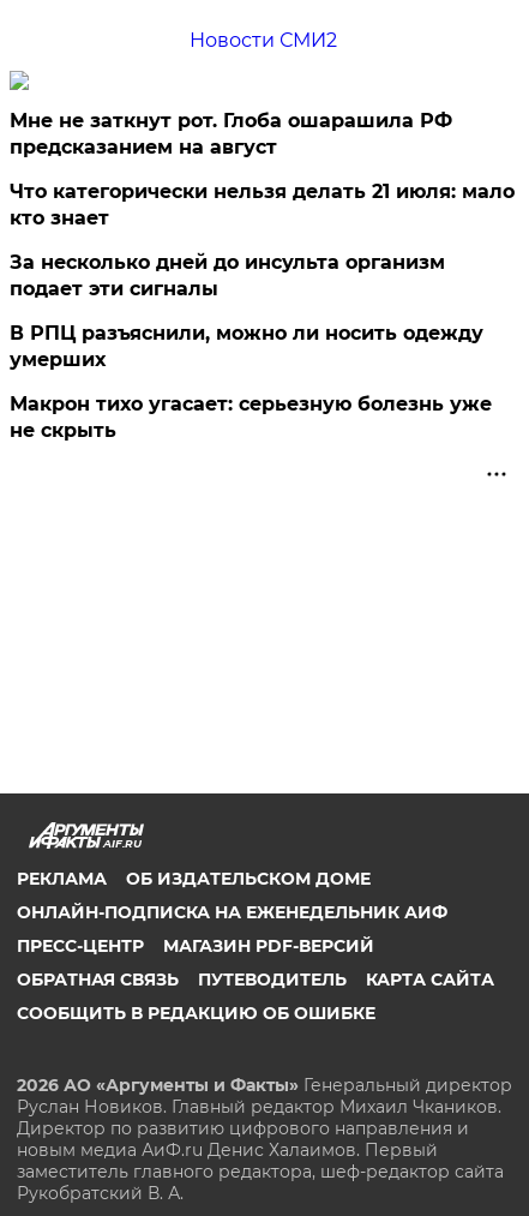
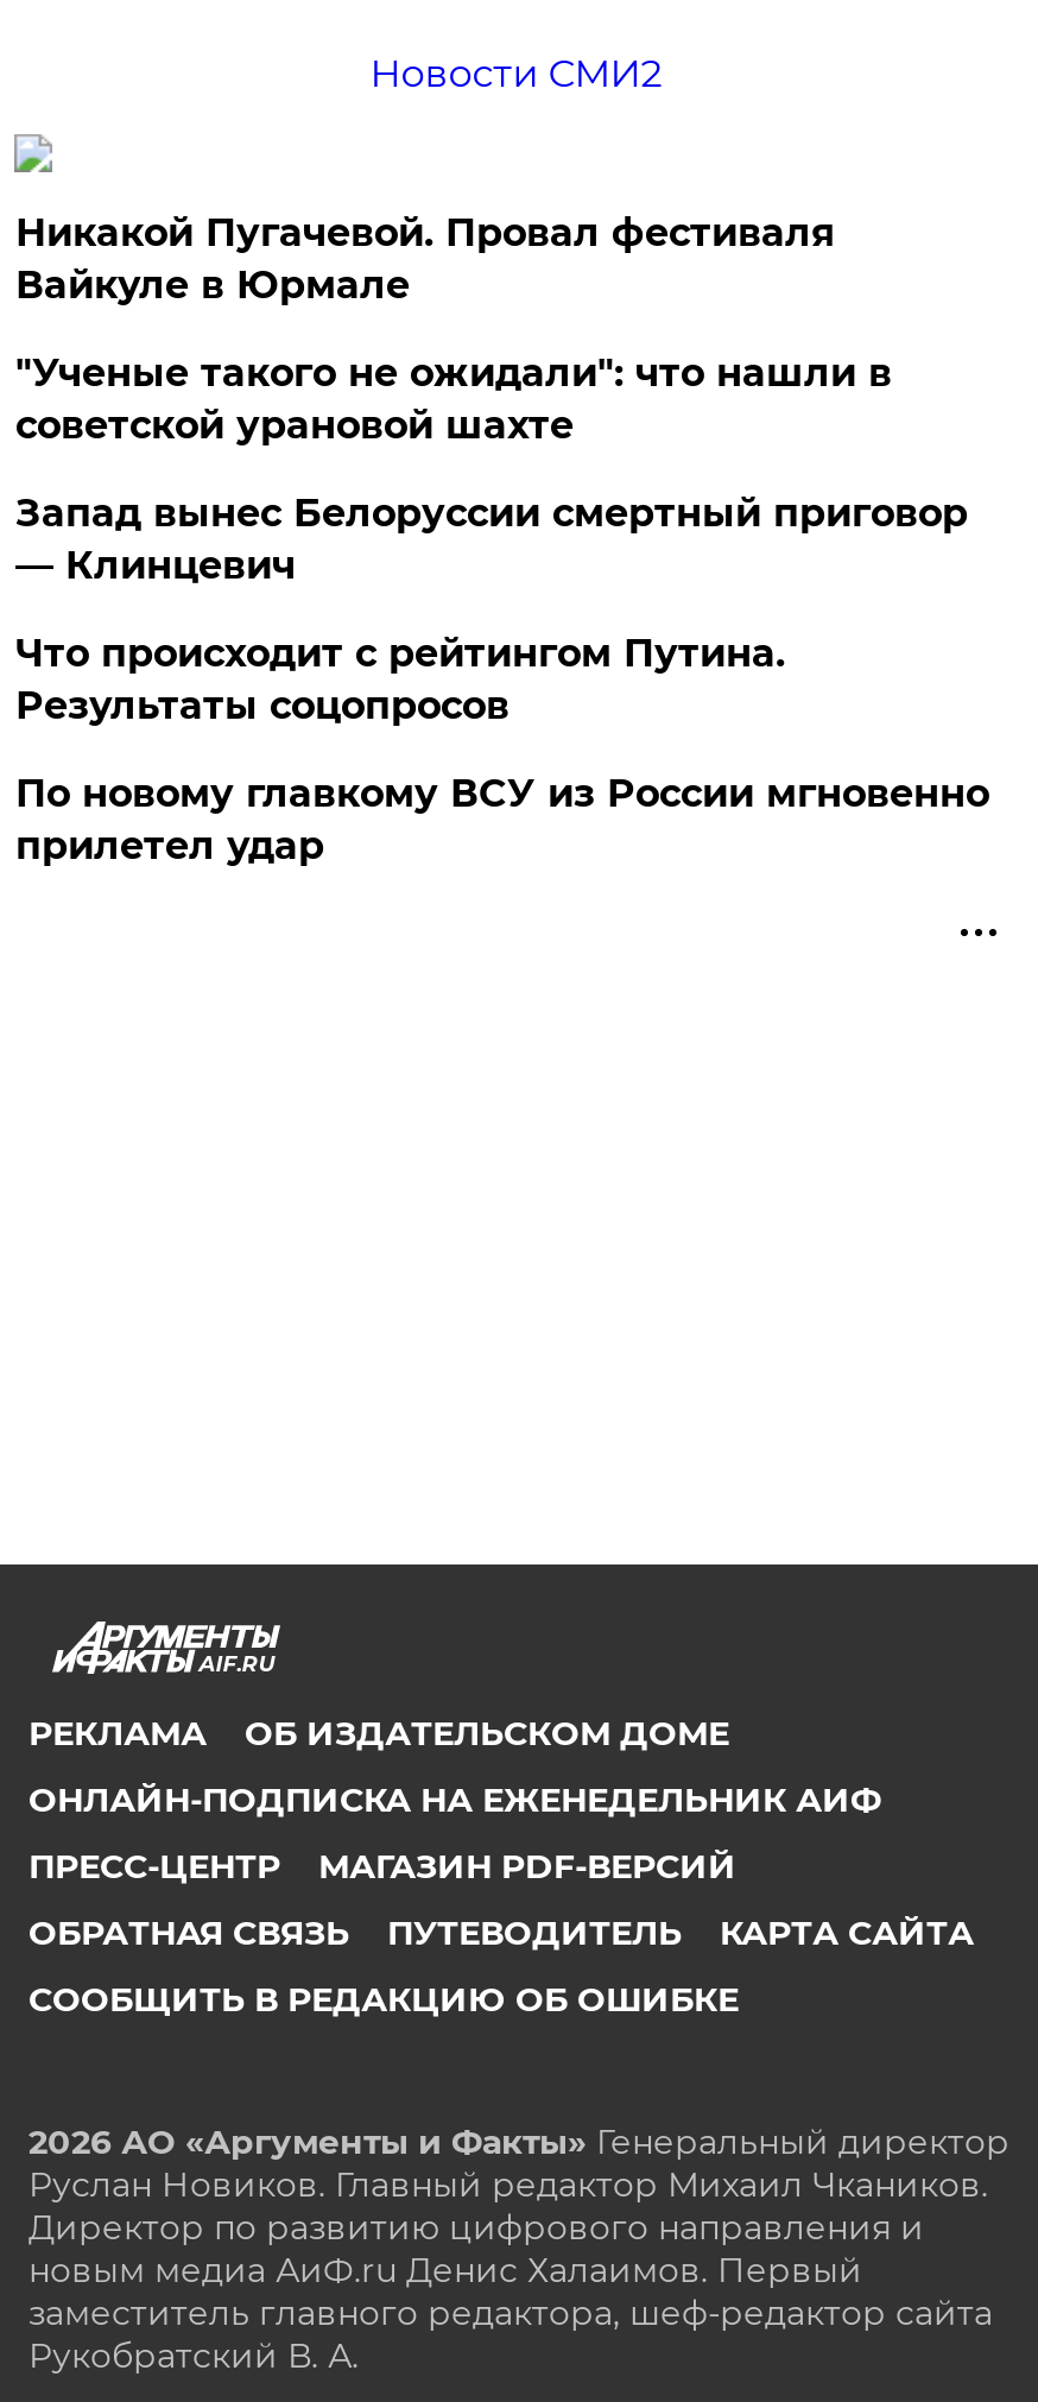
[10,110,453,159] Мне не заткнут рот. Глоба ошарашила РФ | предсказанием на август -> [15,210,835,307] Никакой Пугачевой. Провал фестиваля | Вайкуле в Юрмале
[10,180,515,230] Что категорически нельзя делать 21 июля: мало | кто знает -> [15,350,892,447] "Ученые такого не ожидали": что нашли в | советской урановой шахте
[10,251,446,300] За несколько дней до инсульта организм | подает эти сигналы -> [15,490,968,588] Запад вынес Белоруссии смертный приговор | — Клинцевич
[10,322,484,371] В РПЦ разъяснили, можно ли носить одежду | умерших -> [15,630,785,728] Что происходит с рейтингом Путина. | Результаты соцопросов
[10,393,492,442] Макрон тихо угасает: серьезную болезнь уже | не скрыть -> [15,770,989,868] По новому главкому ВСУ из России мгновенно | прилетел удар

